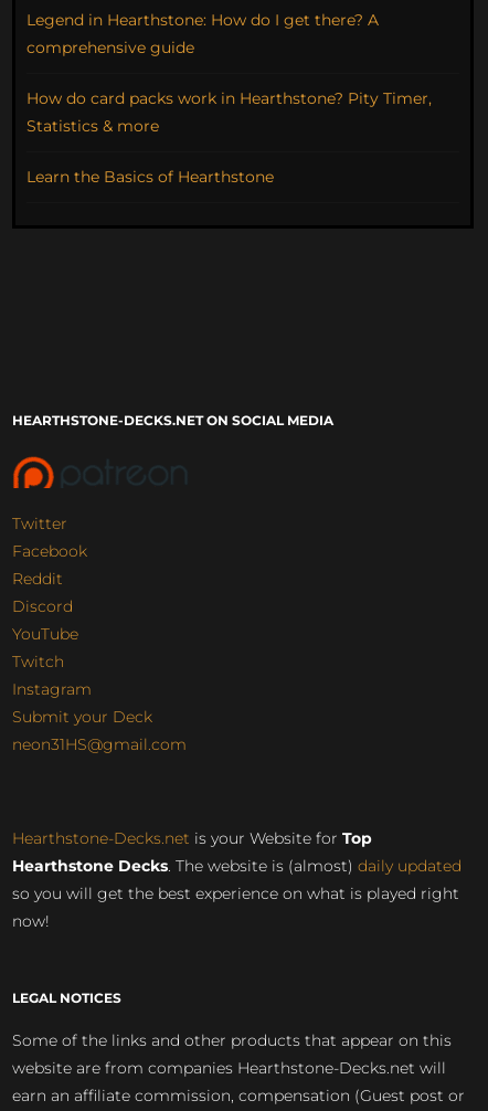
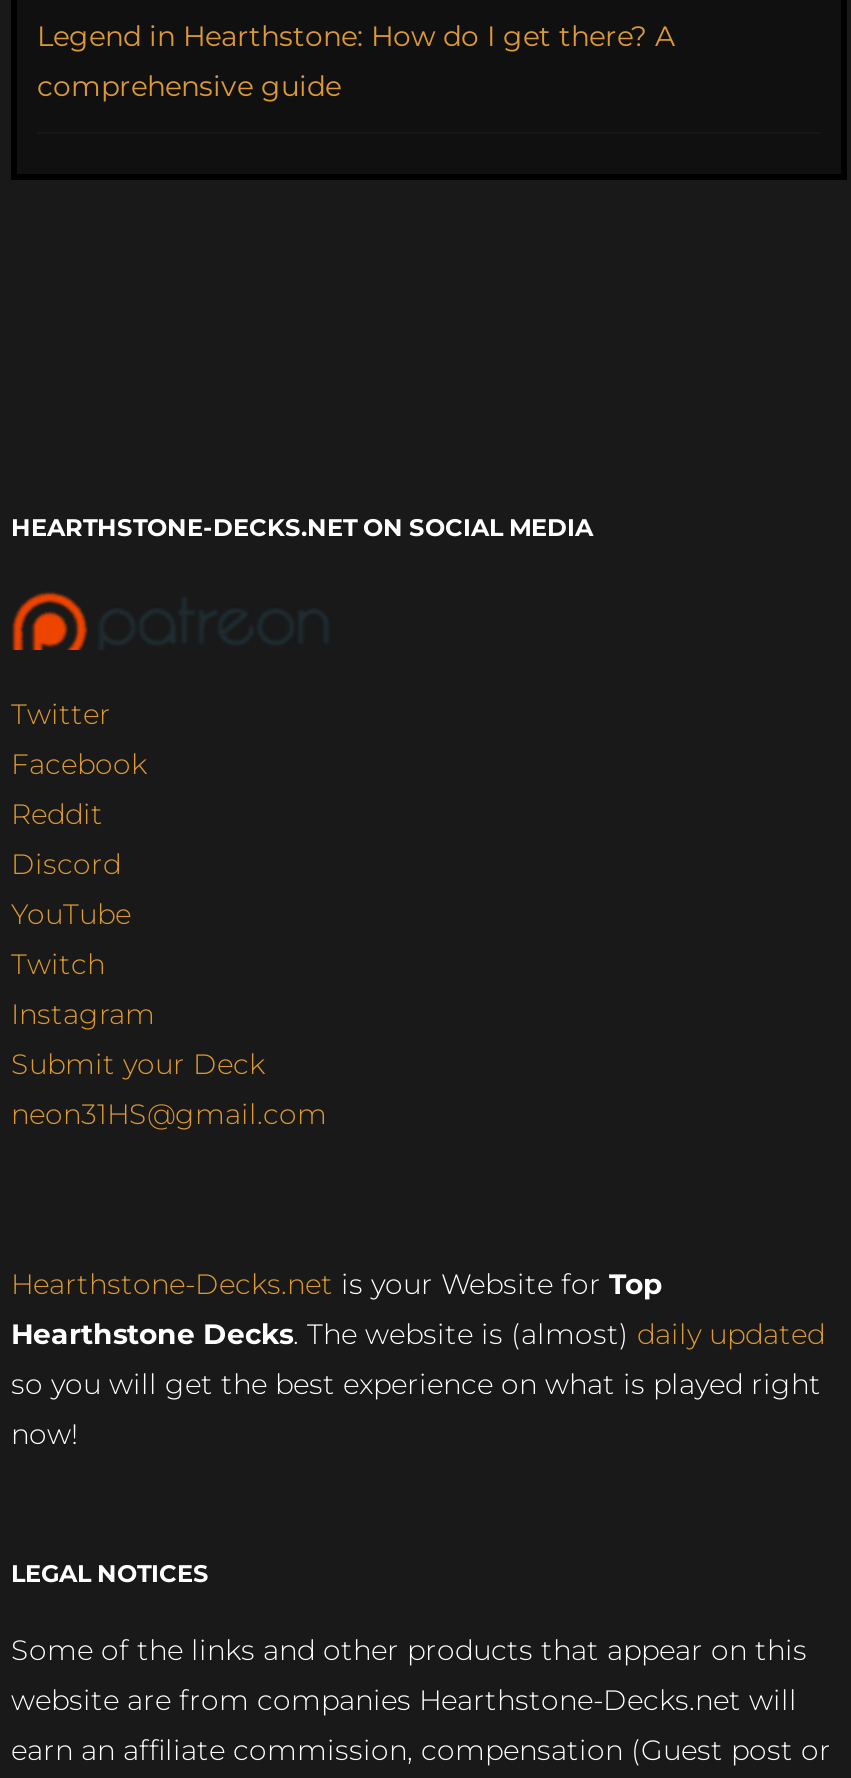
[26,89,432,187] How do card packs work in Hearthstone? Pity Timer, | Statistics & more | Learn the Basics of Hearthstone -> none

